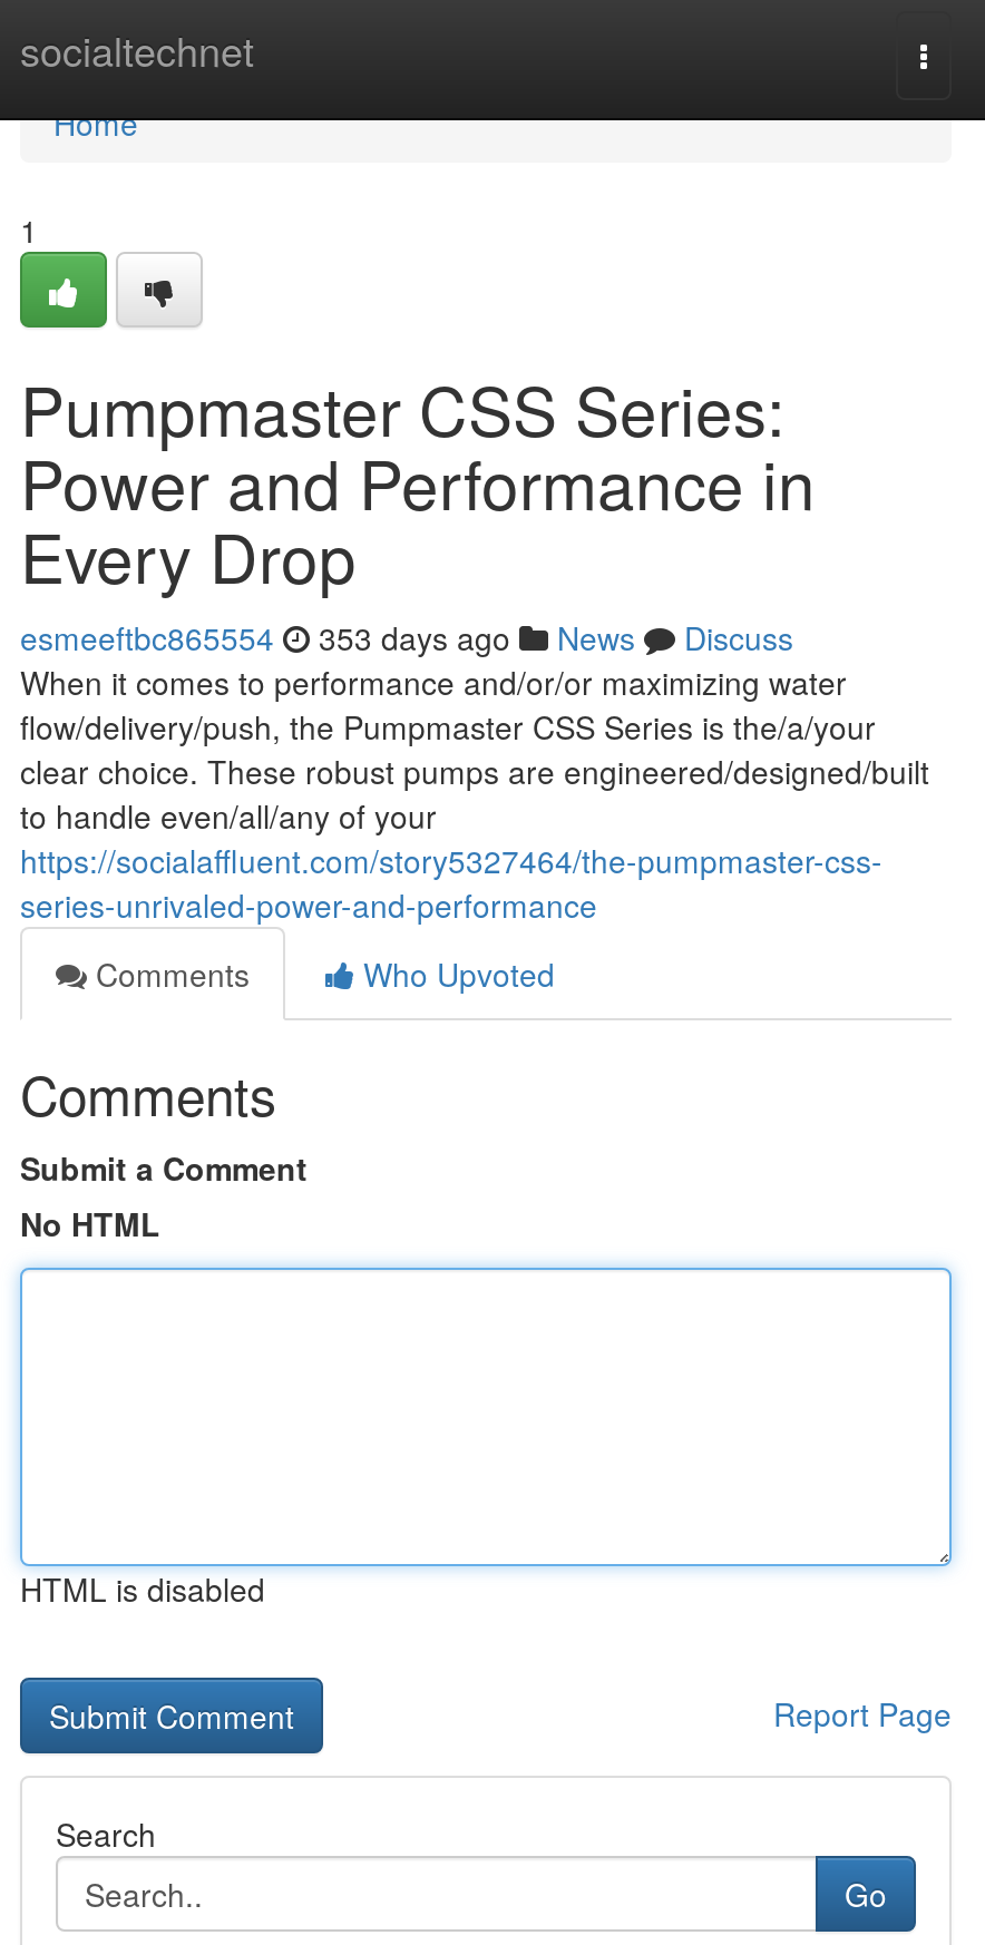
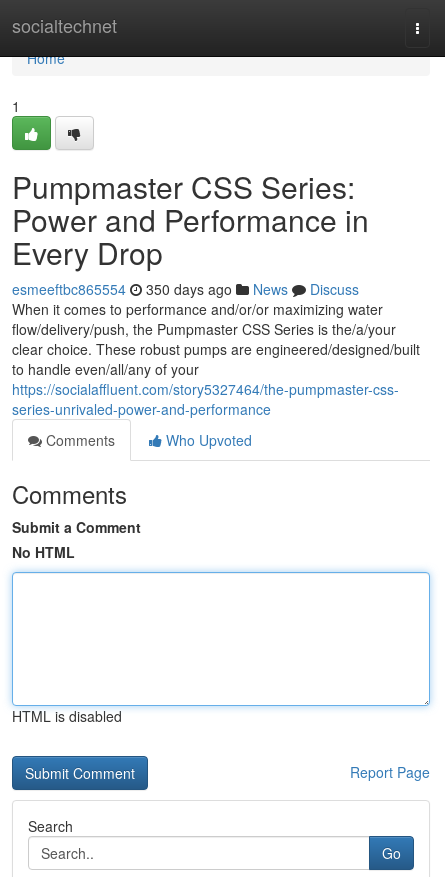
[20,615,793,659] esmeeftbc865554 353 days ago News Discuss -> [12,279,359,299] esmeeftbc865554 350 days ago News Discuss

